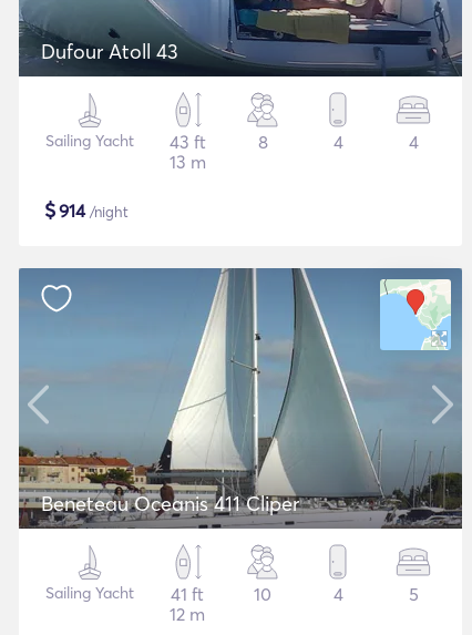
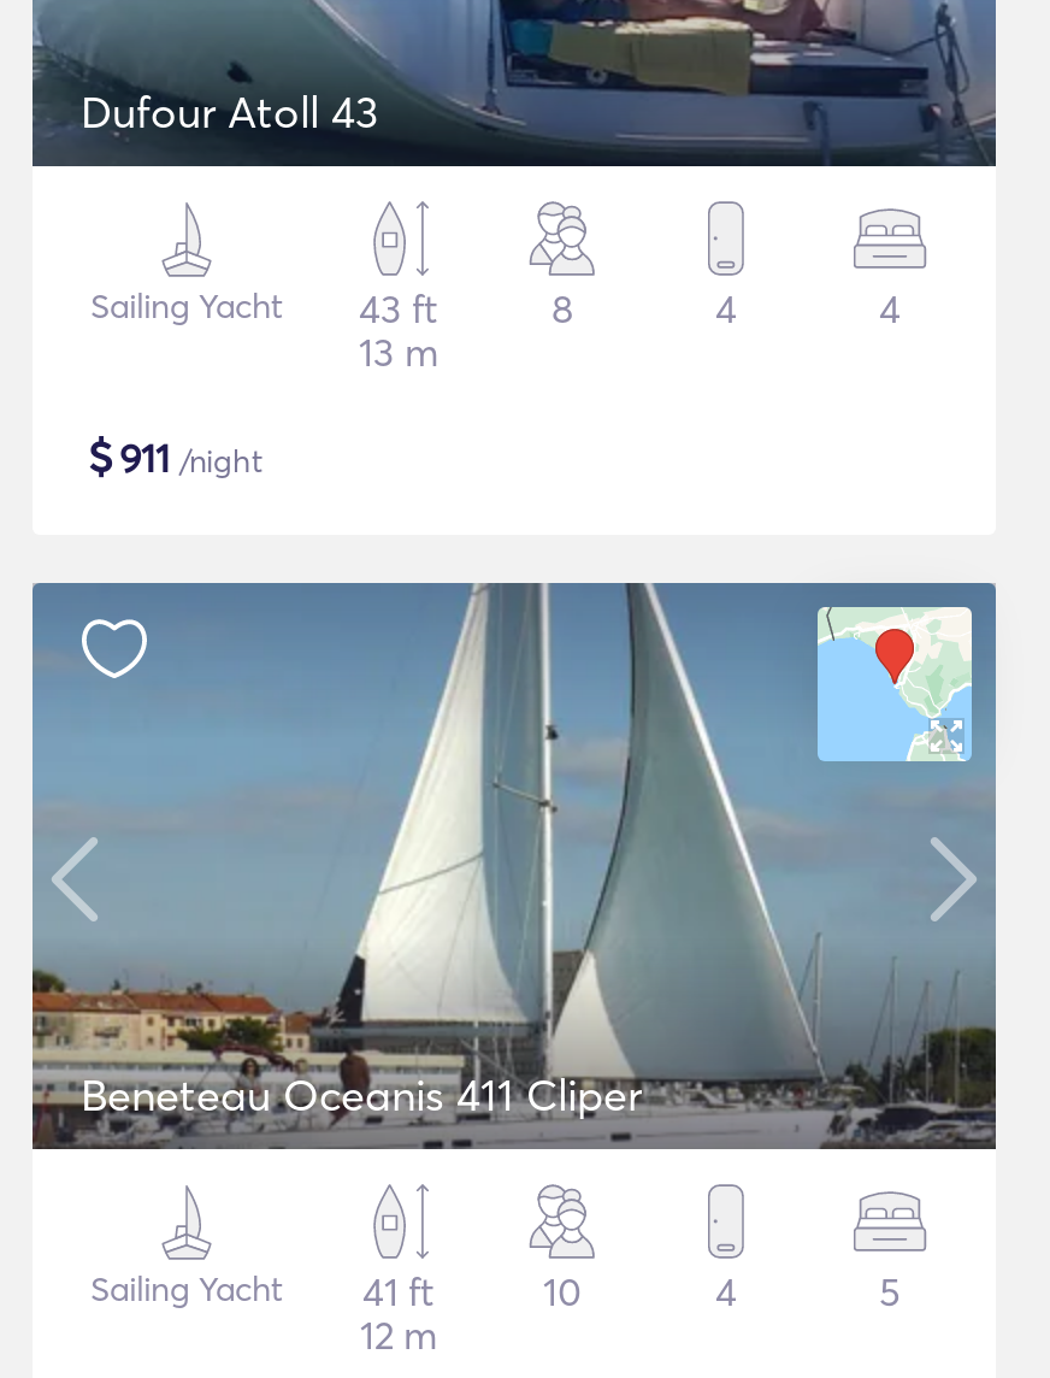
[44,197,129,223] $914 /night -> [88,429,264,484] $911 /night

